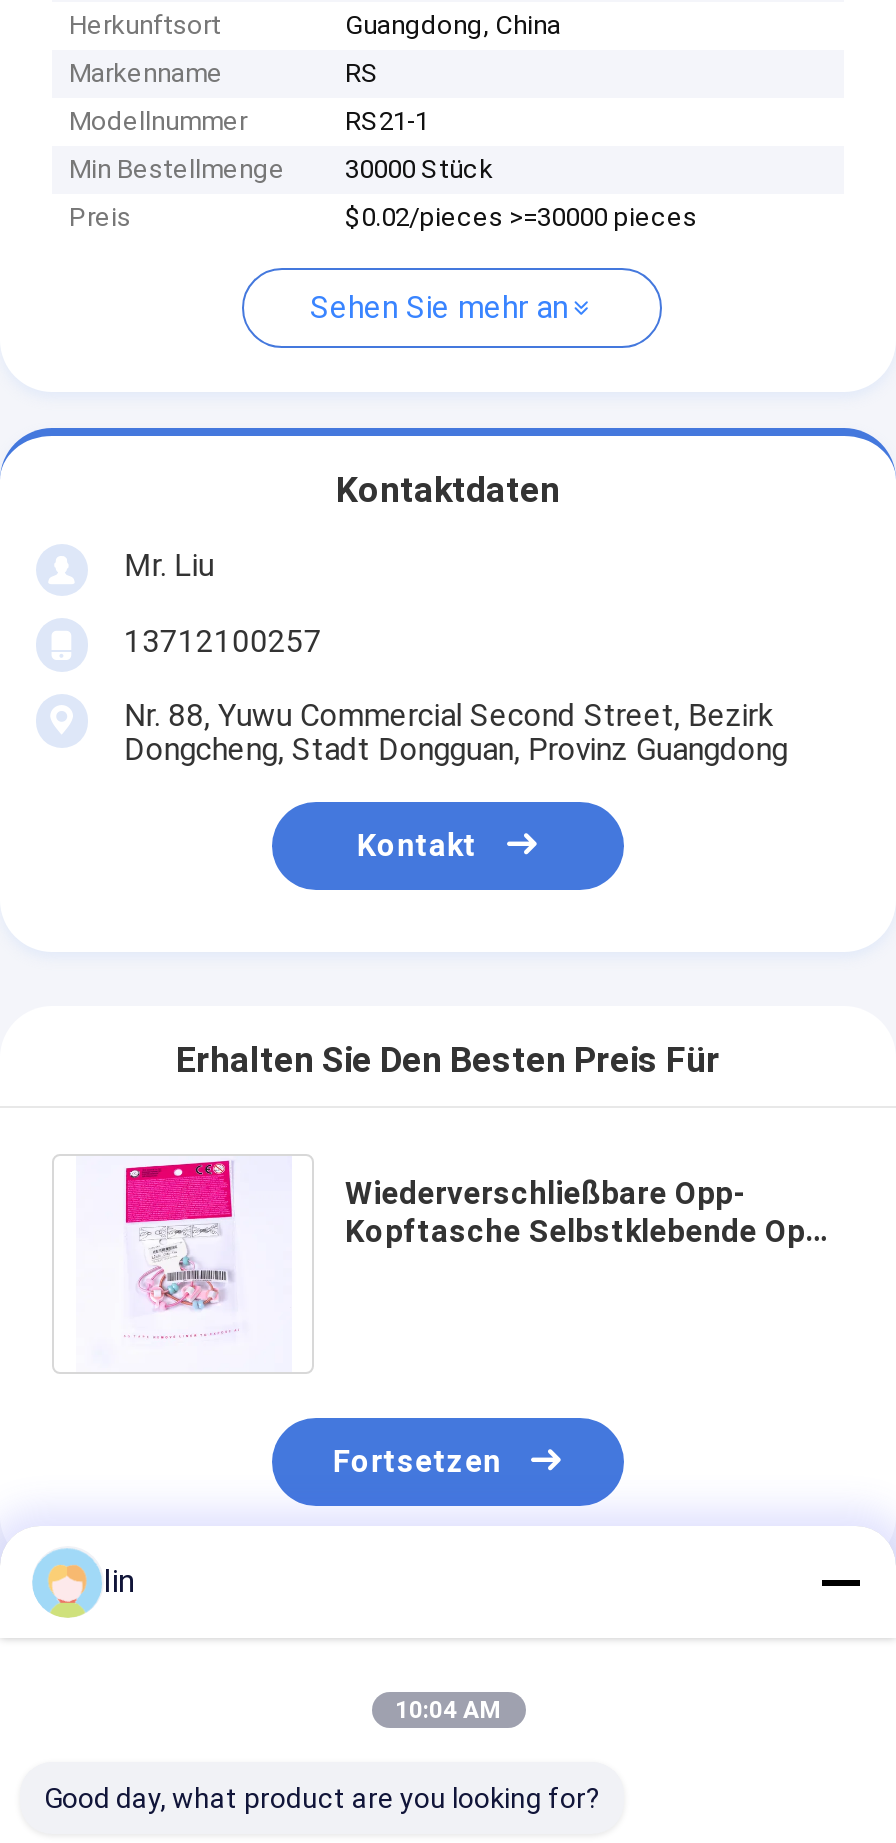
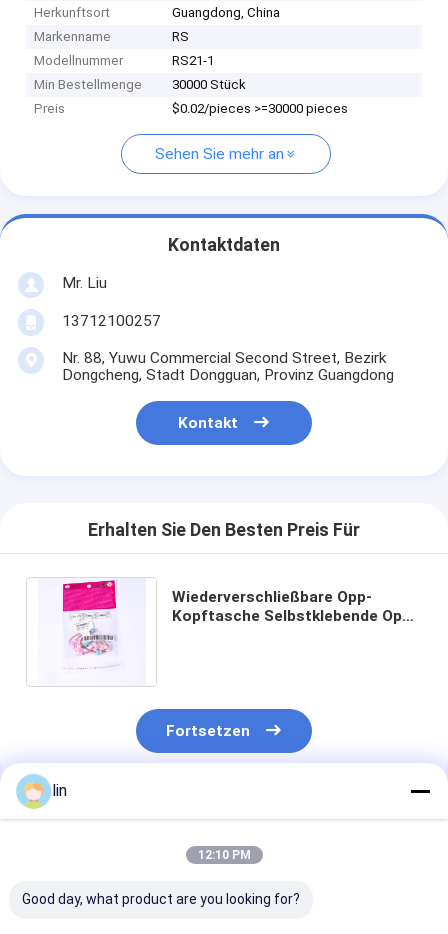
[395,1696,501,1724] 10:04 AM -> [197,848,250,862] 12:10 PM

